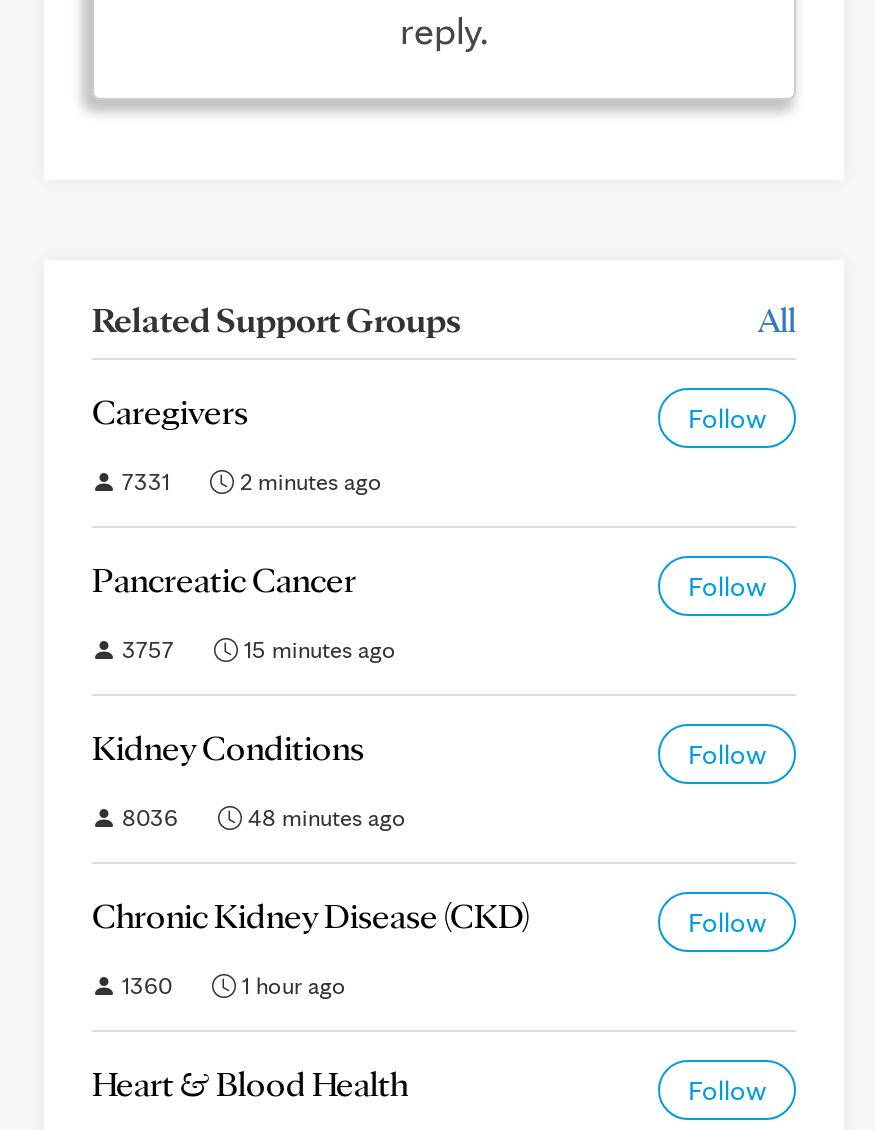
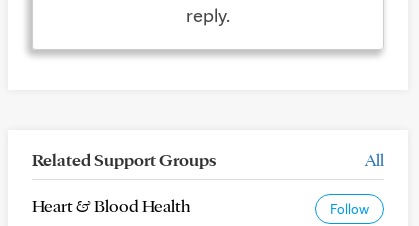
[92,390,766,1000] Caregivers | Follow | 7331 | 2 minutes ago | Pancreatic Cancer | Follow | 3757 | 15 minutes ago | Kidney Conditions | Follow | 8036 | 48 minutes ago | Chronic Kidney Disease (CKD) | Follow | 1360 | 1 hour ago -> none

